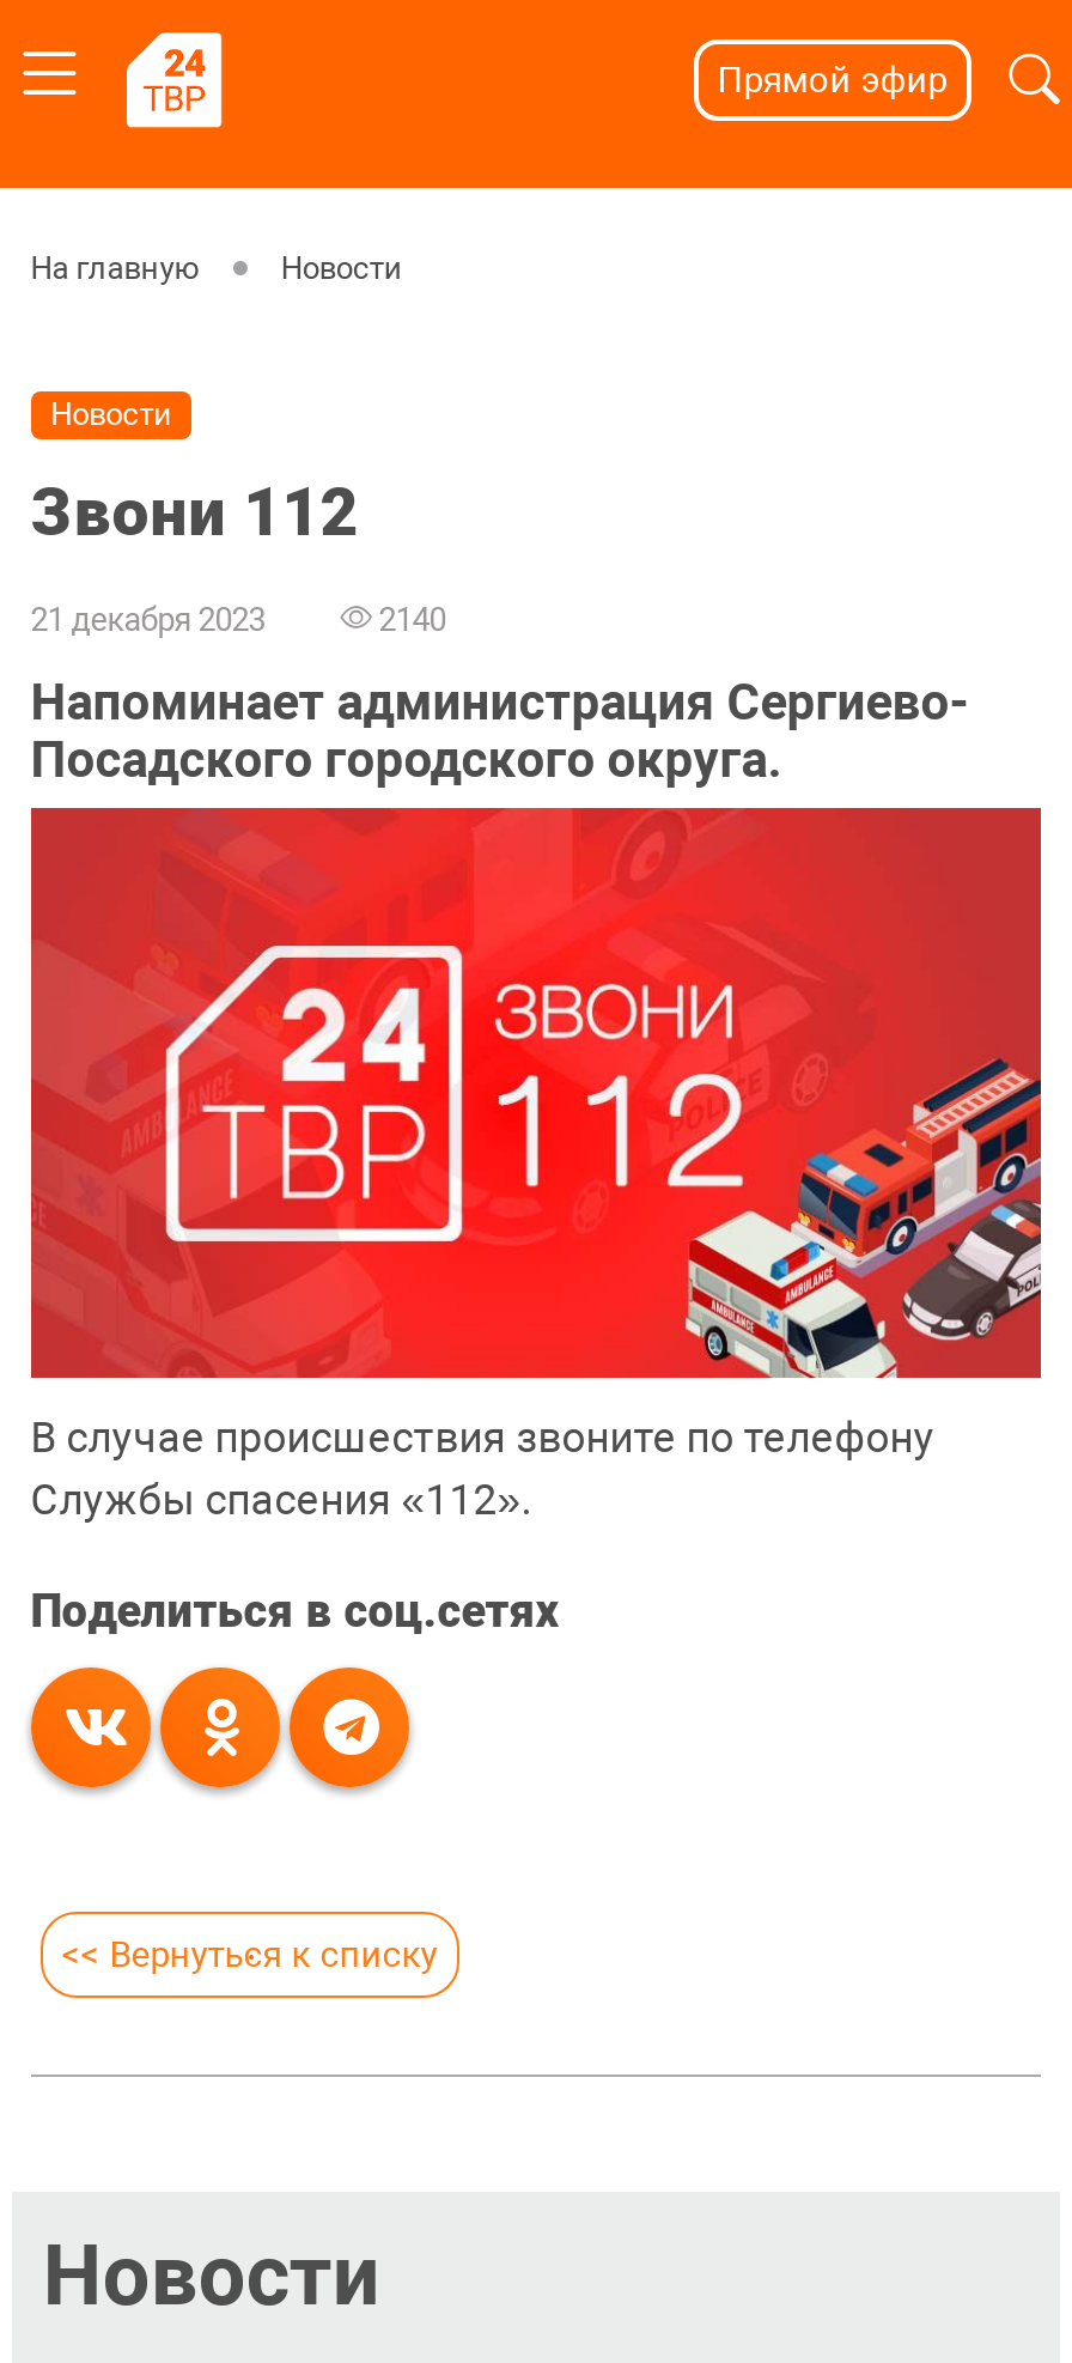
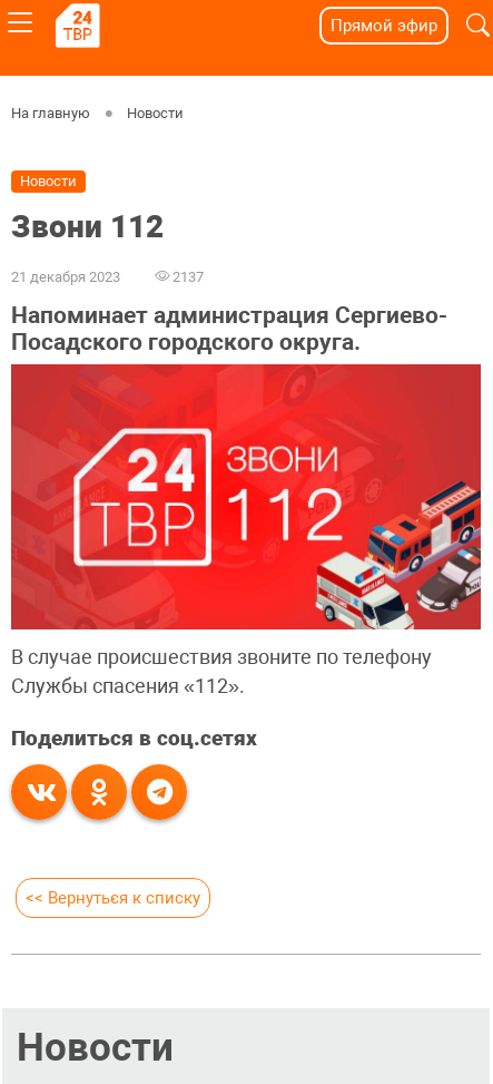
[371,601,446,637] 2140 -> [169,268,204,285] 2137

